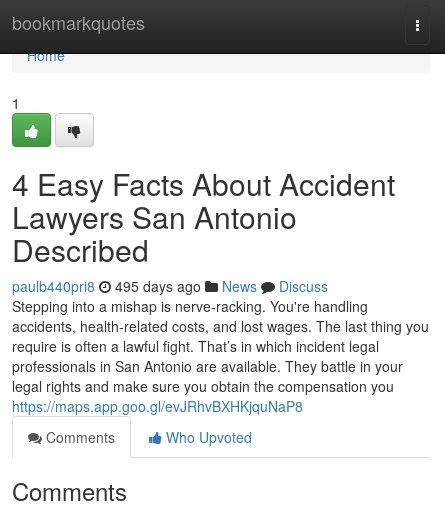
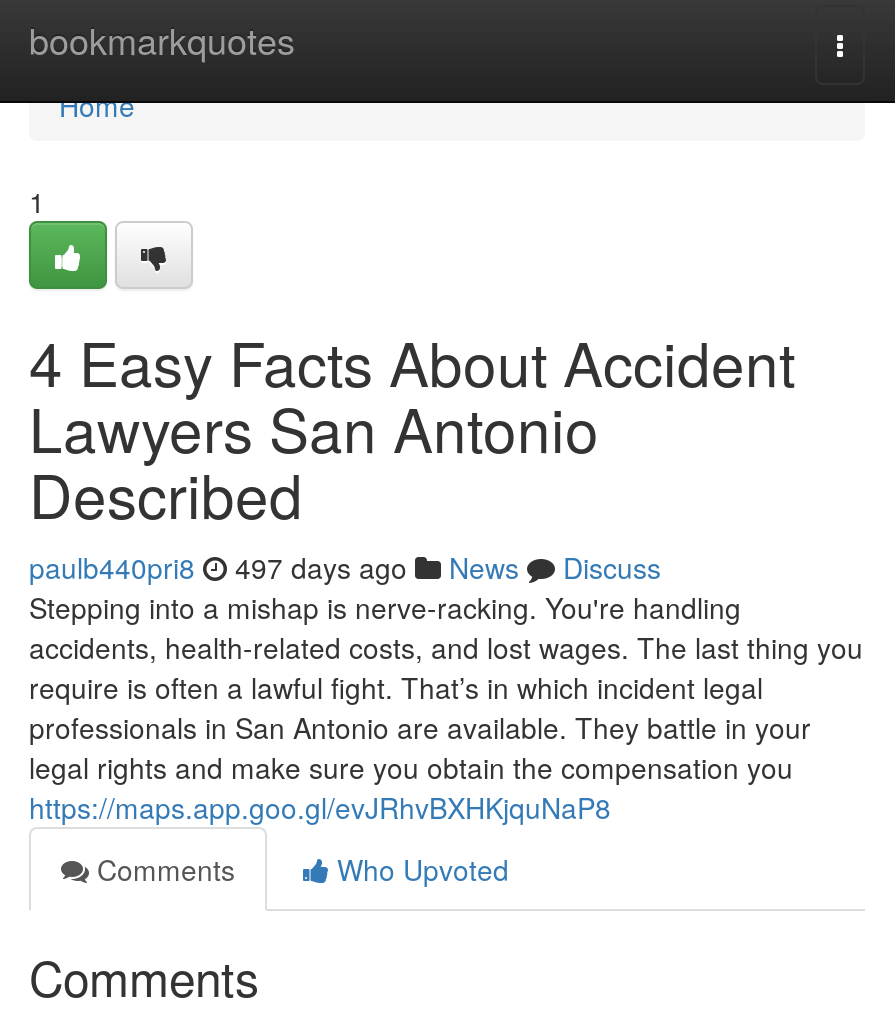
[12,276,328,296] paulb440pri8 495 days ago News Discuss -> [29,547,661,587] paulb440pri8 497 days ago News Discuss

